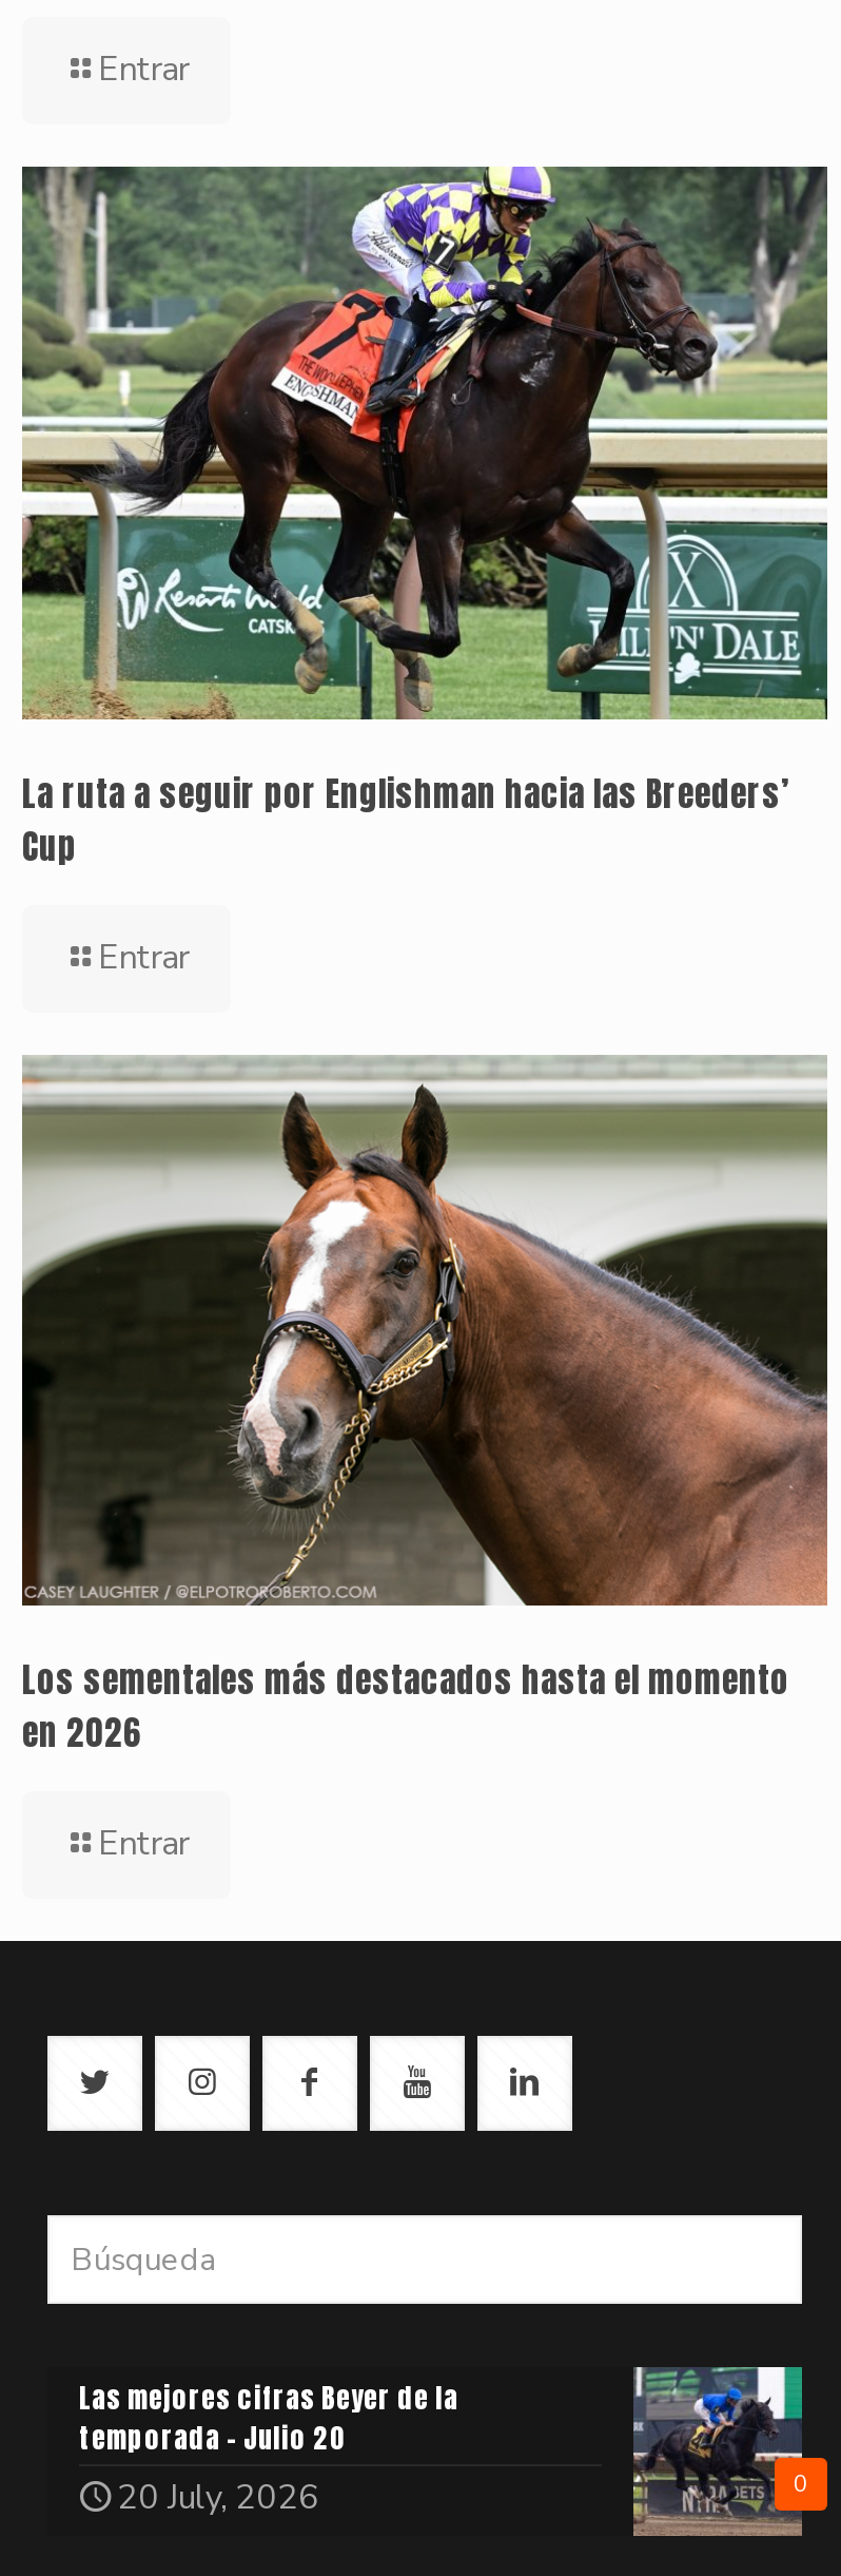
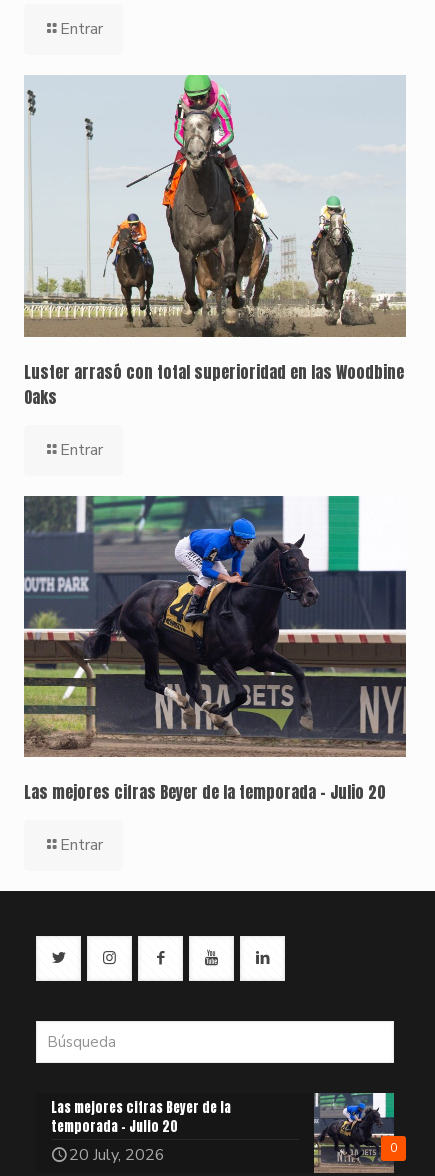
[20,165,829,870] [image] | La ruta a seguir por Englishman hacia las Breeders’ | Cup -> [23,75,407,409] [image] | Luster arrasó con total superioridad en las Woodbine | Oaks
[20,1055,829,1757] [image] | Los sementales más destacados hasta el momento | en 2026 -> [23,496,407,804] [image] | Las mejores cifras Beyer de la temporada – Julio 20

